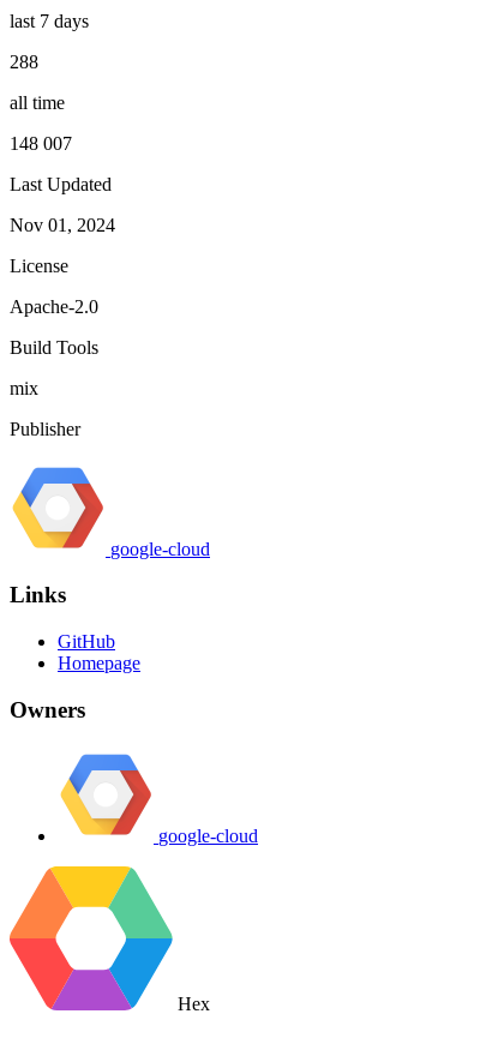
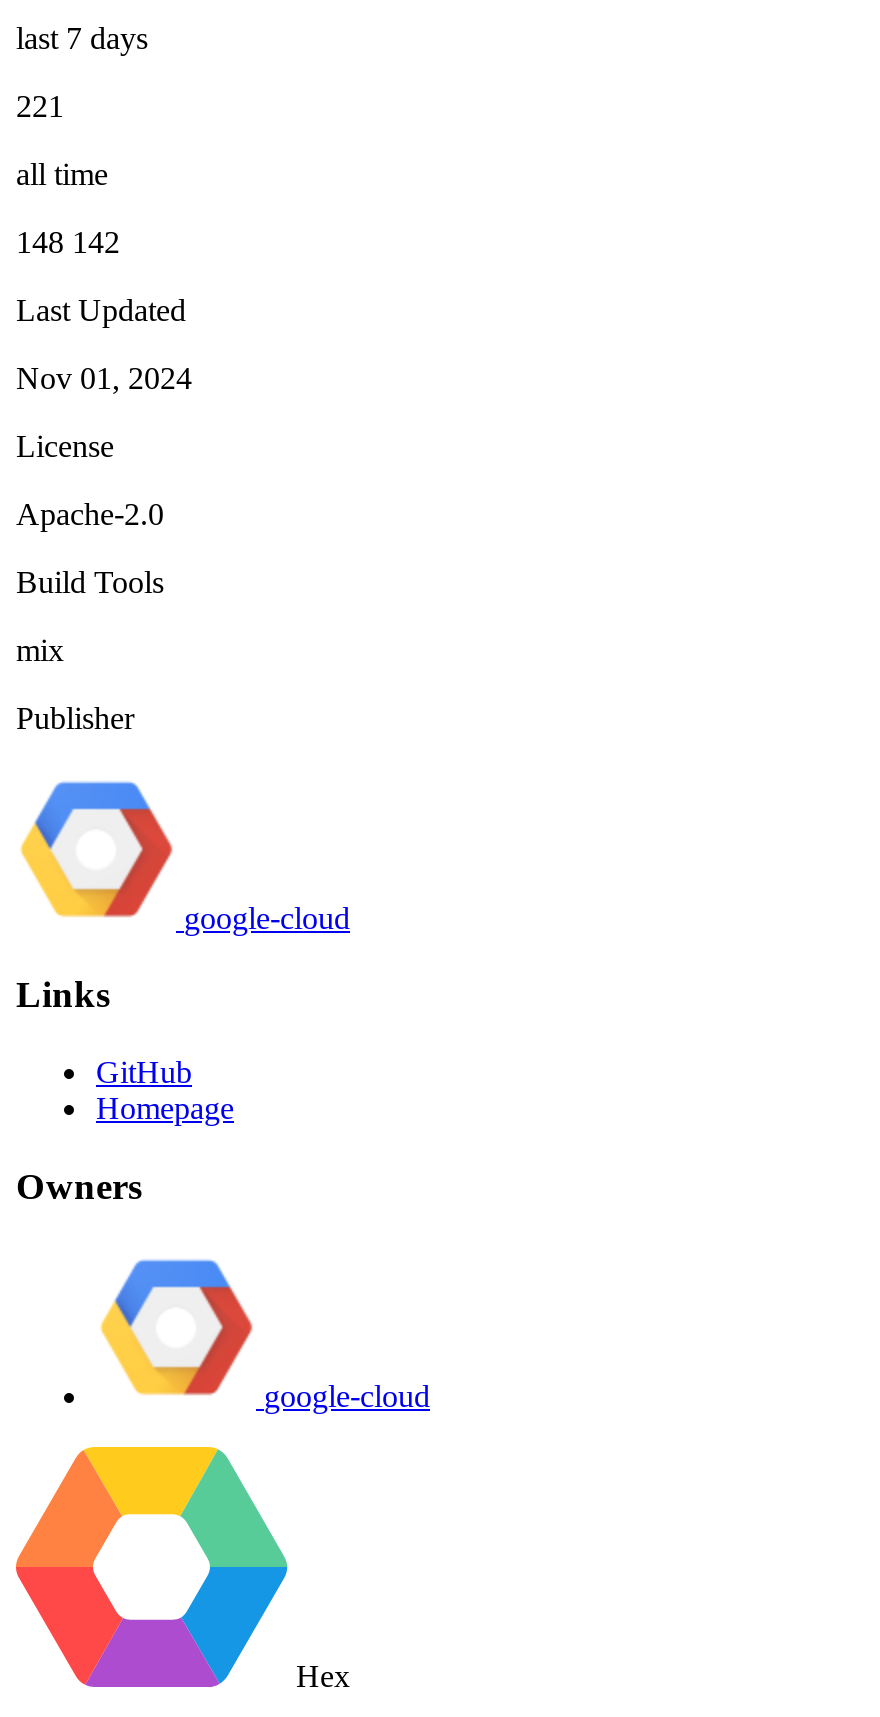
[10,51,38,72] 288 -> [16,88,64,122] 221
[10,133,72,153] 148 007 -> [16,224,120,258] 148 142

